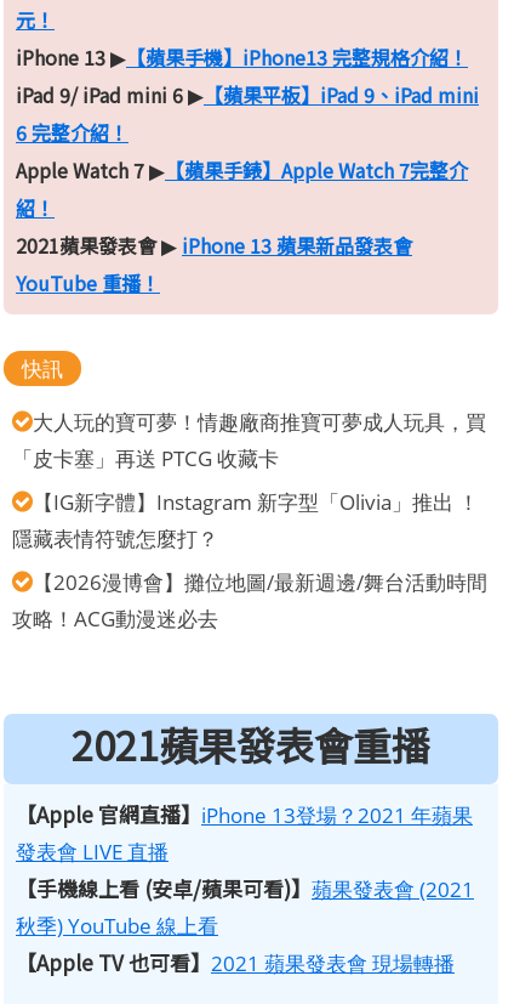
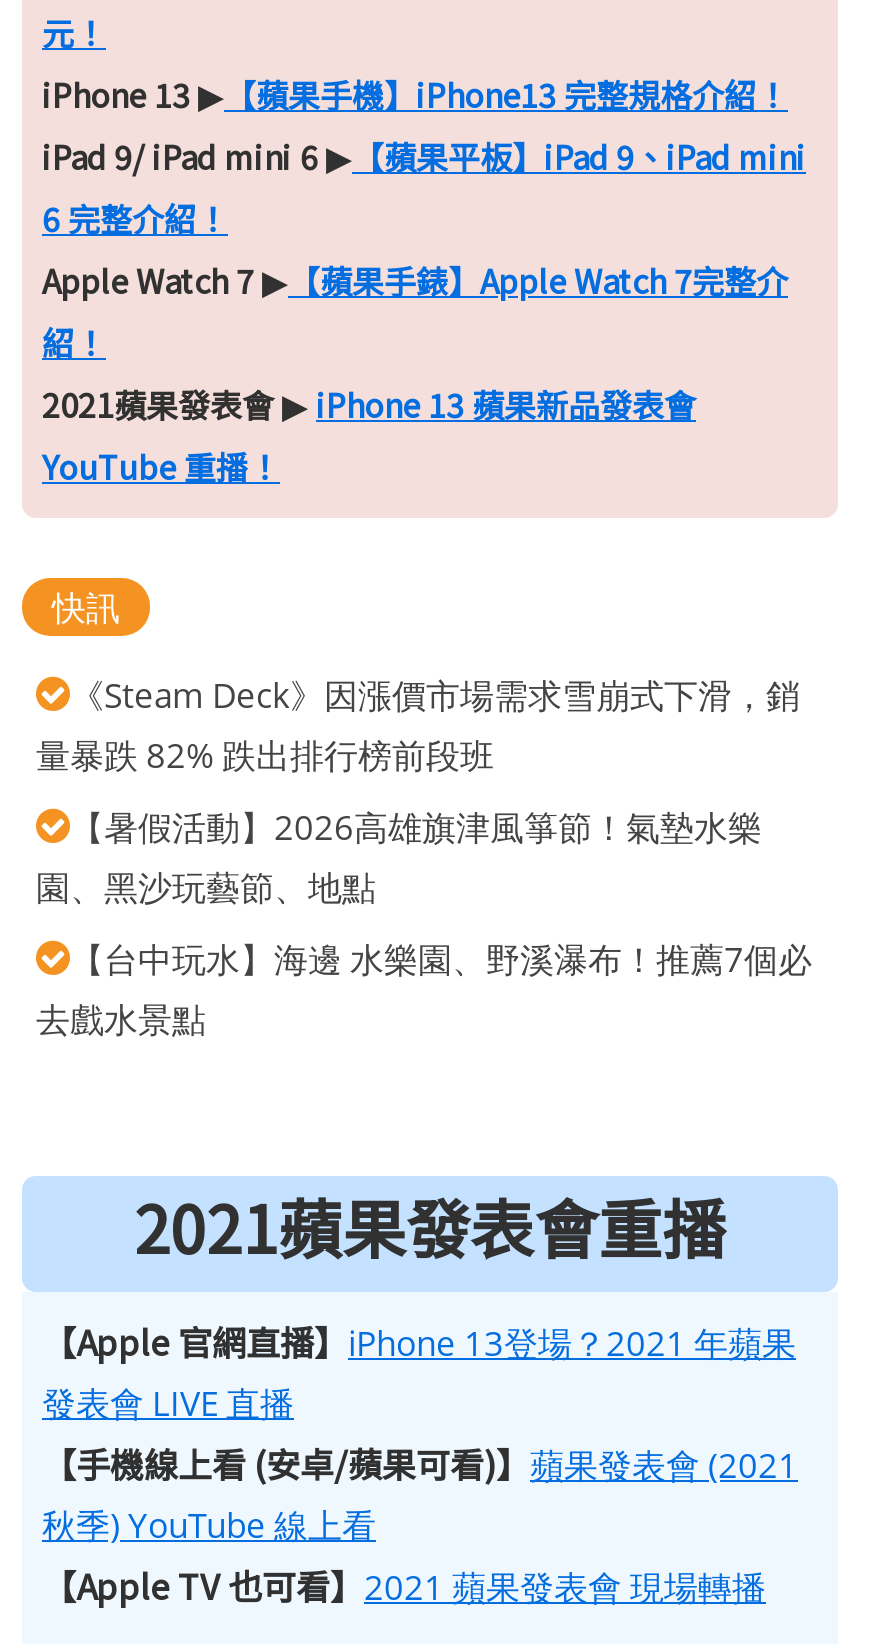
[12,408,486,472] 大人玩的寶可夢！情趣廠商推寶可夢成人玩具，買 | 「皮卡塞」再送 PTCG 收藏卡 -> [36,672,800,778] 《Steam Deck》因漲價市場需求雪崩式下滑，銷 | 量暴跌 82% 跌出排行榜前段班
[12,488,479,552] 【IG新字體】Instagram 新字型「Olivia」推出 ！ | 隱藏表情符號怎麼打？ -> [36,804,762,910] 【暑假活動】2026高雄旗津風箏節！氣墊水樂 | 園、黑沙玩藝節、地點
[12,568,487,632] 【2026漫博會】攤位地圖/最新週邊/舞台活動時間 | 攻略！ACG動漫迷必去 -> [36,936,812,1042] 【台中玩水】海邊 水樂園、野溪瀑布！推薦7個必 | 去戲水景點

